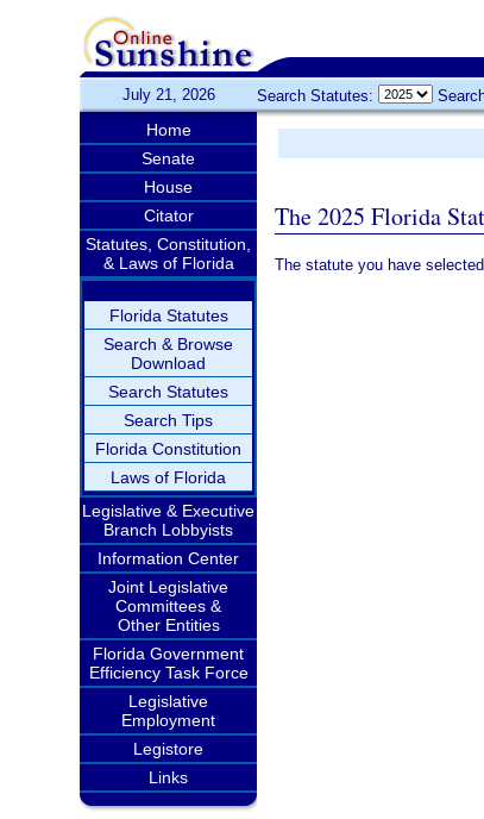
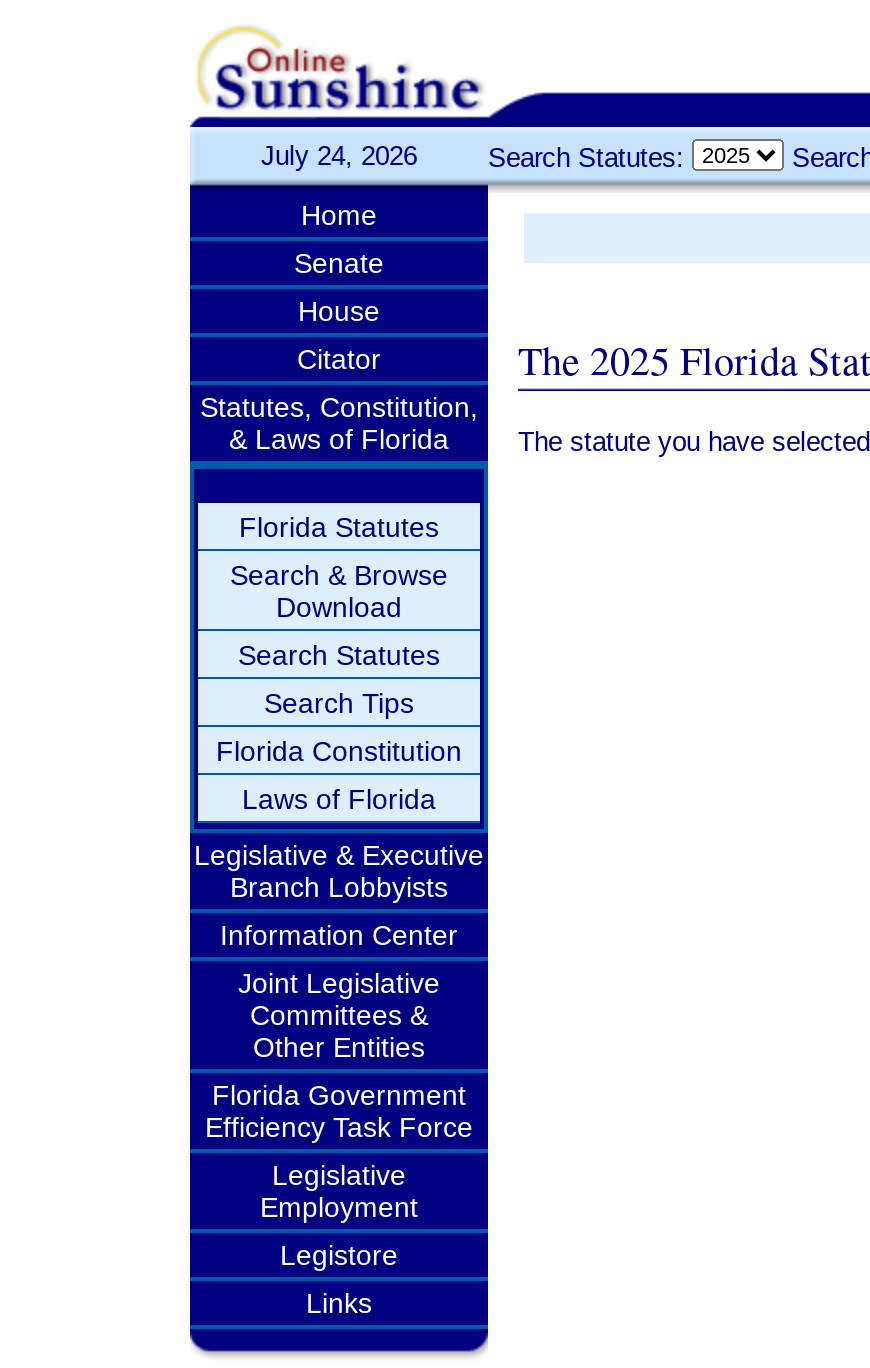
[122,86,215,104] July 21, 2026 -> [261,141,417,171] July 24, 2026

